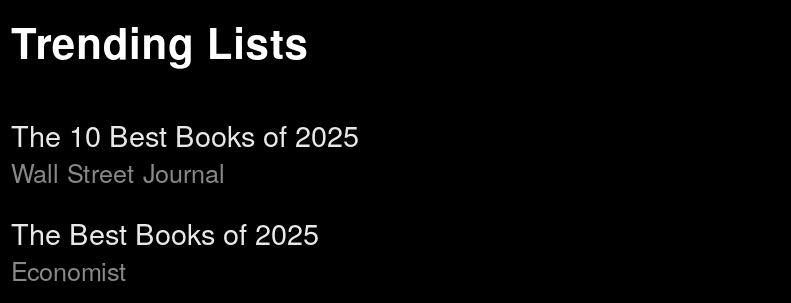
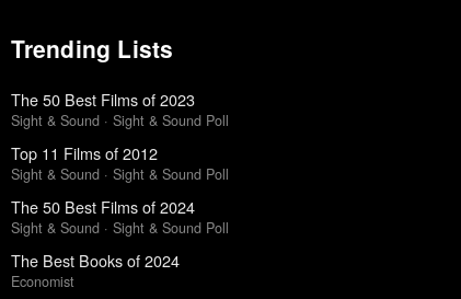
[11,113,359,253] The 10 Best Books of 2025 | Wall Street Journal | The Best Books of 2025 -> [10,87,228,271] The 50 Best Films of 2023 | Sight & Sound · Sight & Sound Poll | Top 11 Films of 2012 | Sight & Sound · Sight & Sound Poll | The 50 Best Films of 2024 | Sight & Sound · Sight & Sound Poll | The Best Books of 2024

